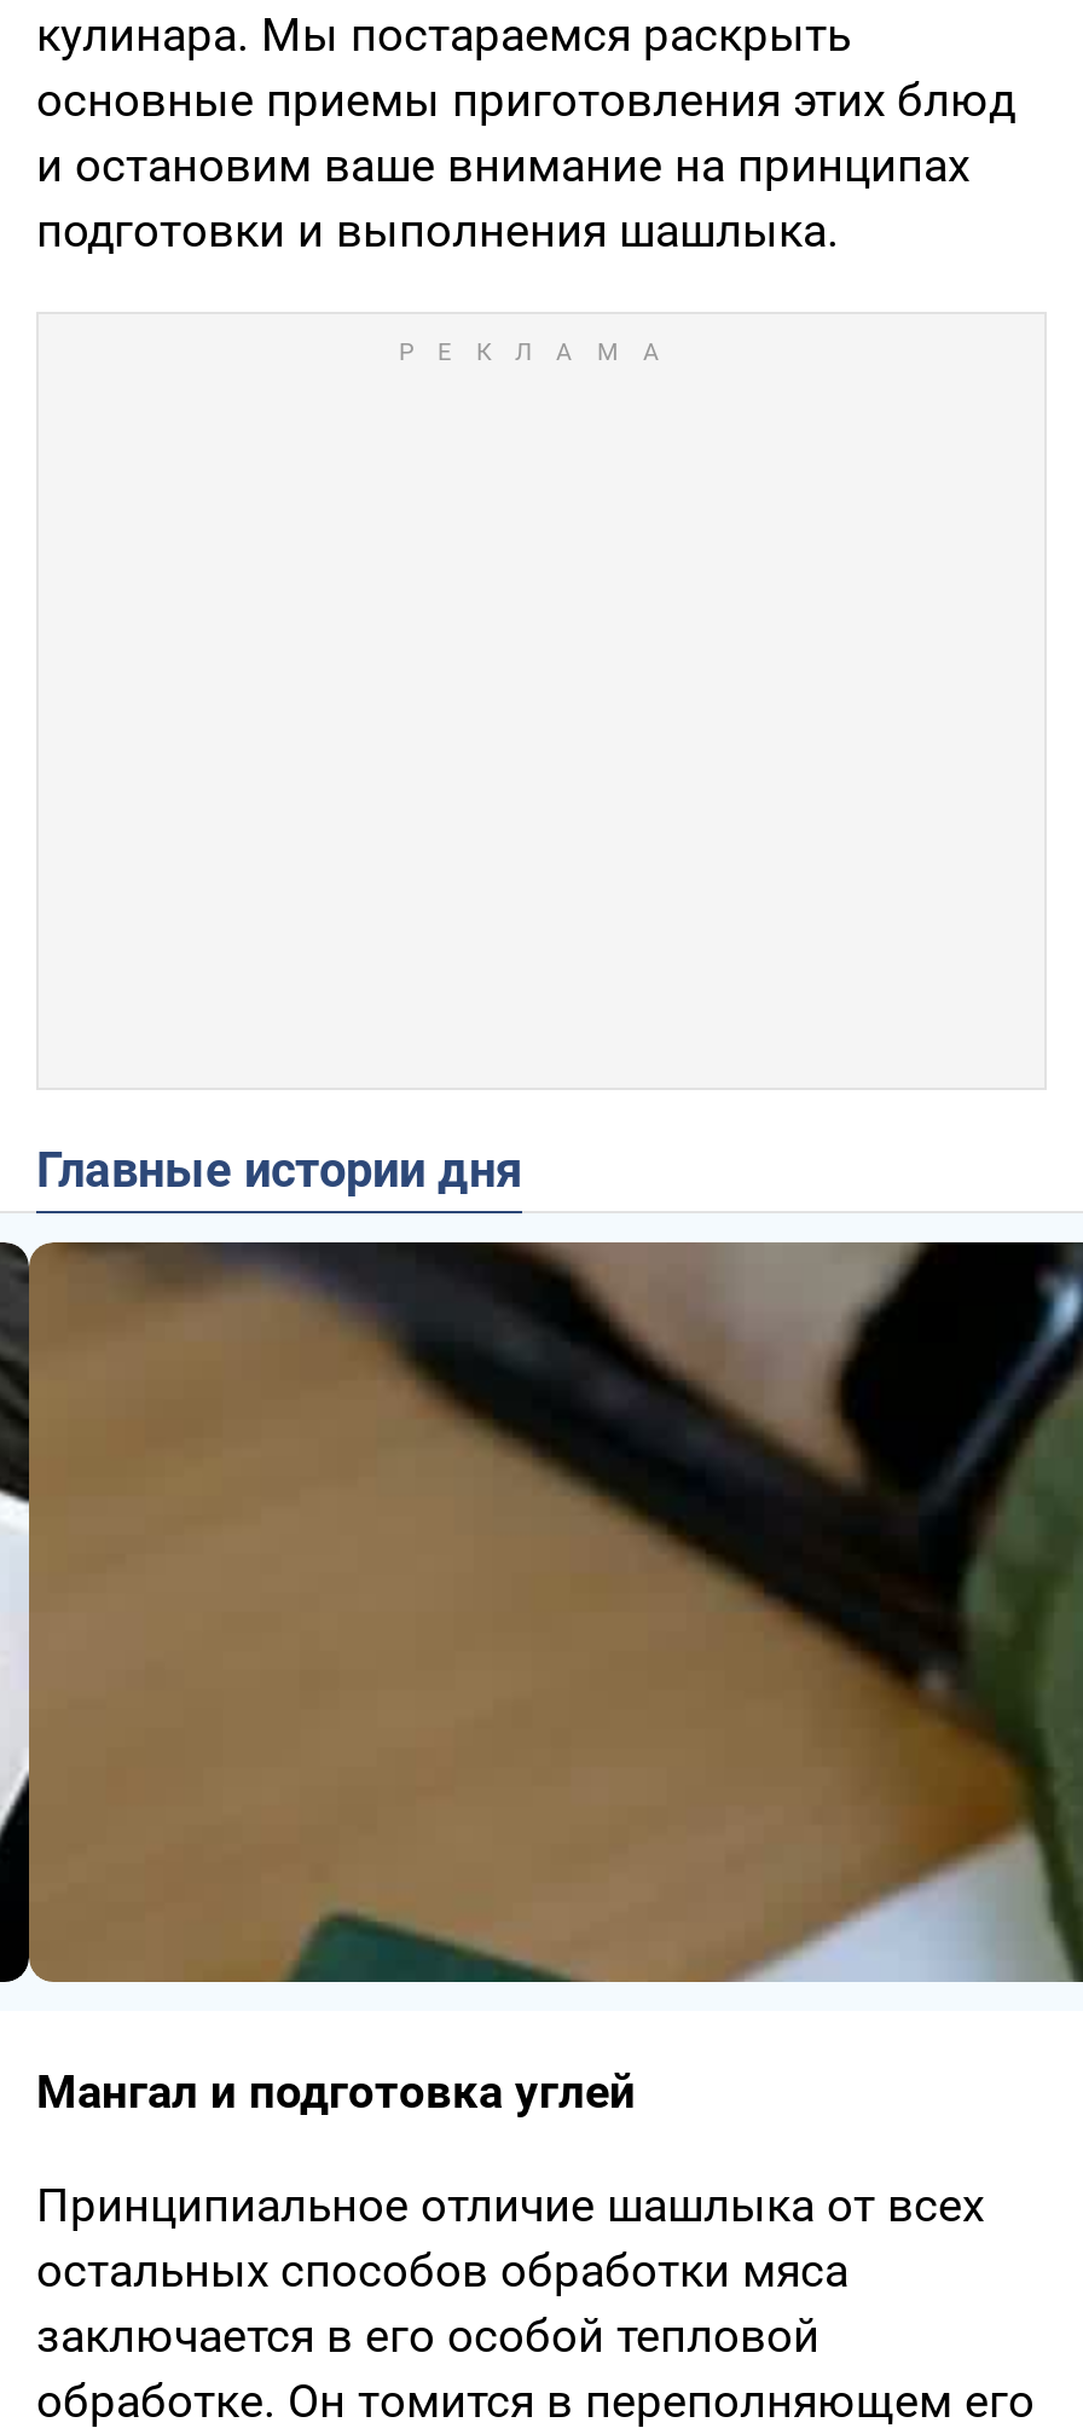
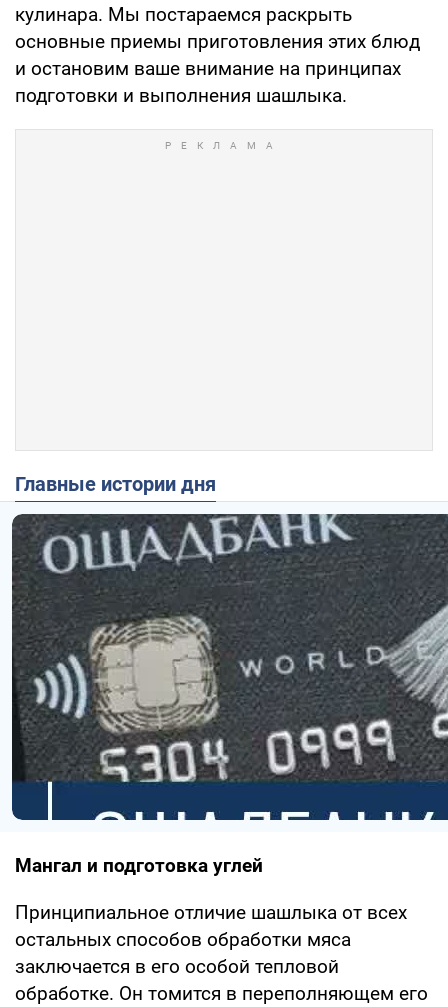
[7,1240,1076,1984] [image] -> [3,514,445,821] [image]

